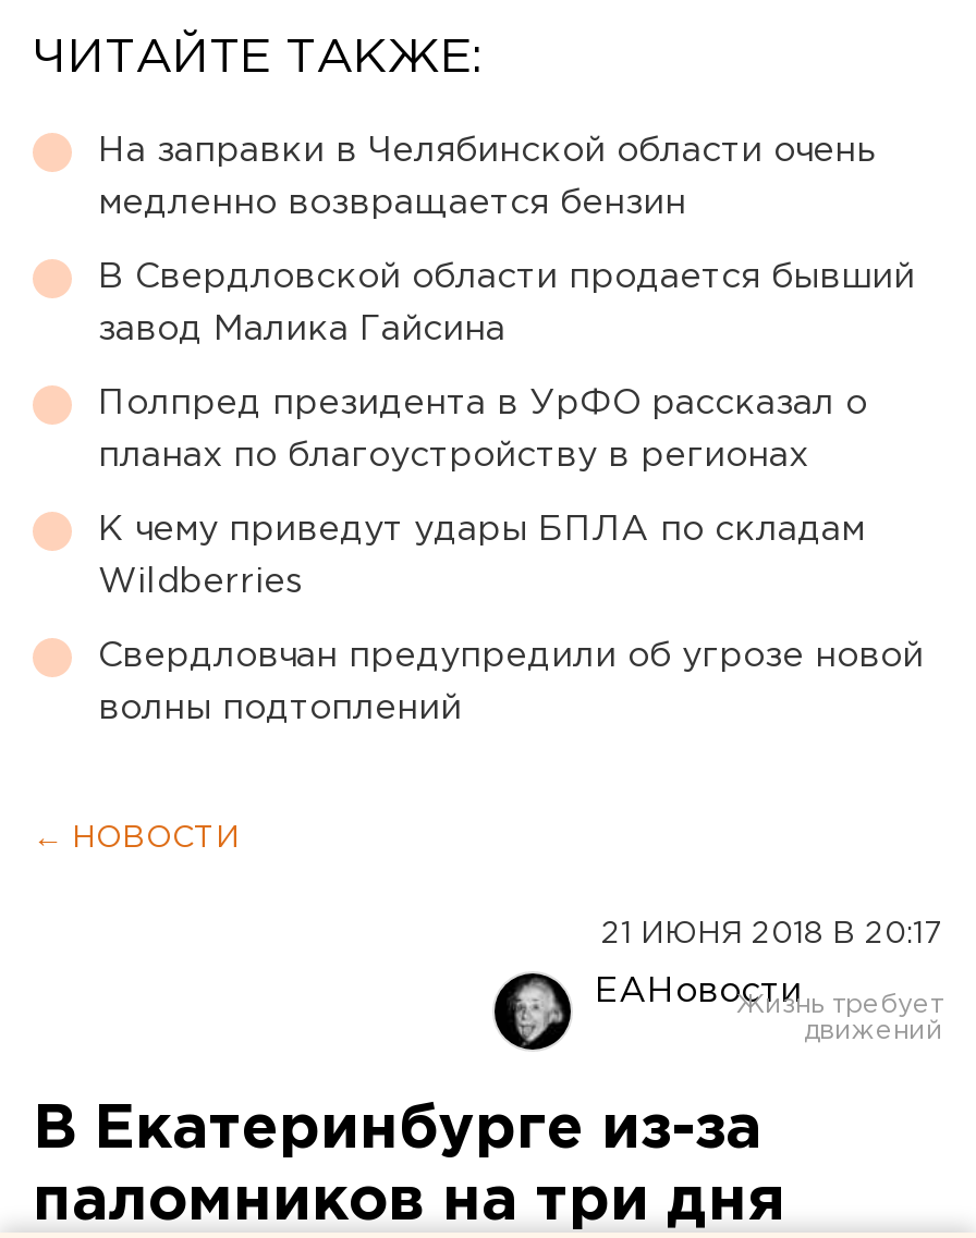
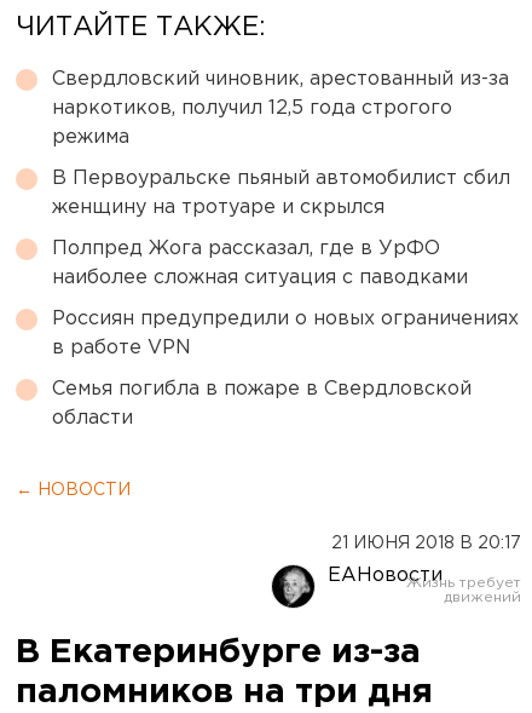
[98,135,924,725] На заправки в Челябинской области очень | медленно возвращается бензин | В Свердловской области продается бывший | завод Малика Гайсина | Полпред президента в УрФО рассказал о | планах по благоустройству в регионах | К чему приведут удары БПЛА по складам | Wildberries | Свердловчан предупредили об угрозе новой | волны подтоплений -> [52,70,519,427] Свердловский чиновник, арестованный из-за | наркотиков, получил 12,5 года строгого | режима | В Первоуральске пьяный автомобилист сбил | женщину на тротуаре и скрылся | Полпред Жога рассказал, где в УрФО | наиболее сложная ситуация с паводками | Россиян предупредили о новых ограничениях | в работе VPN | Семья погибла в пожаре в Свердловской | области

